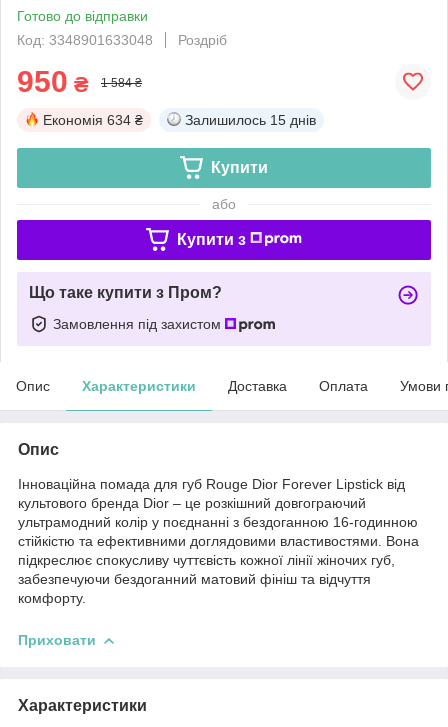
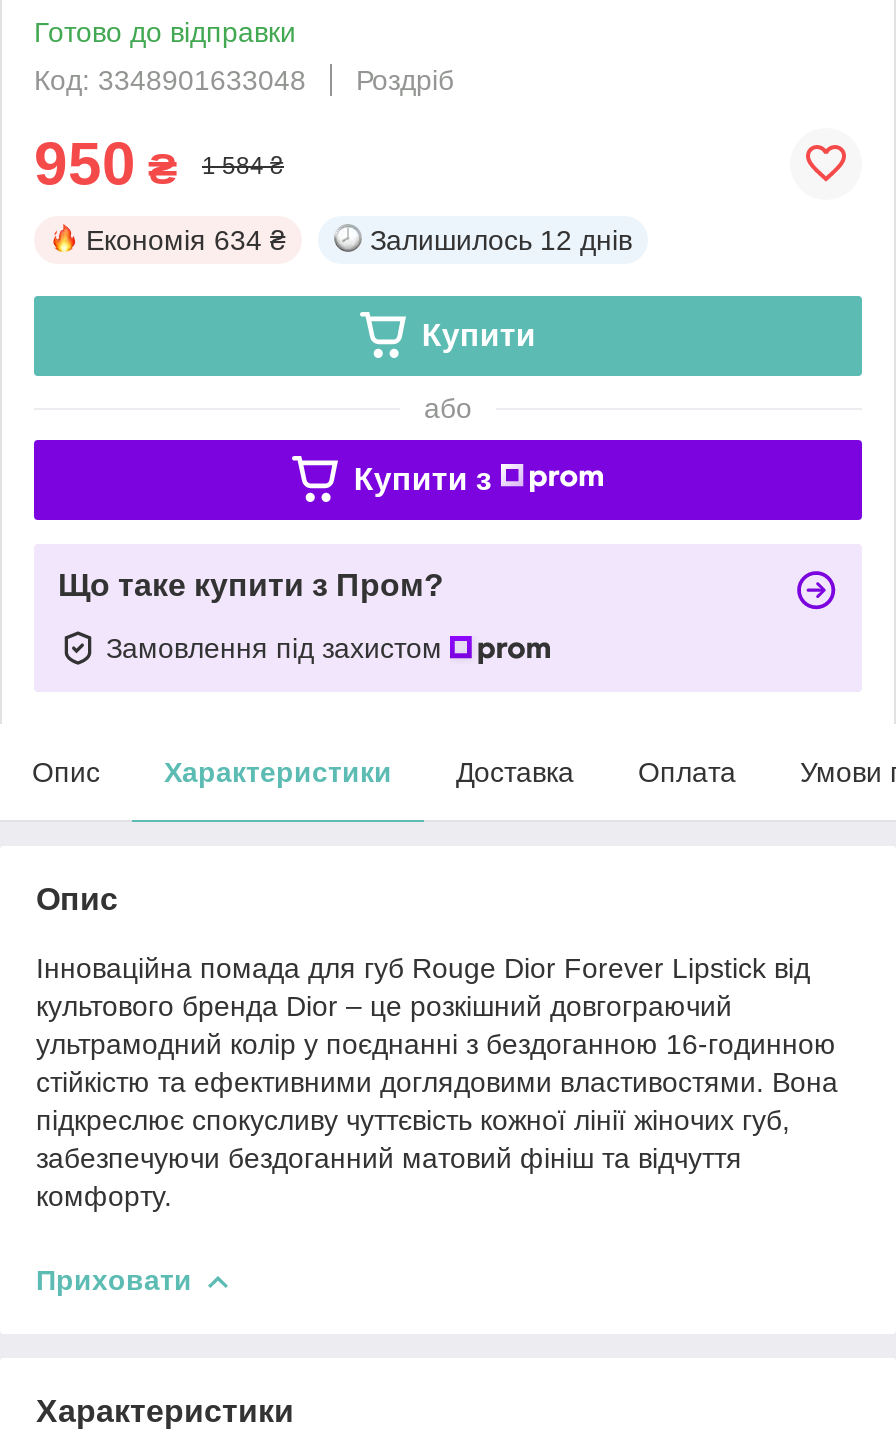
[185,112,316,128] Залишилось 15 днів -> [370,224,632,256] Залишилось 12 днів

